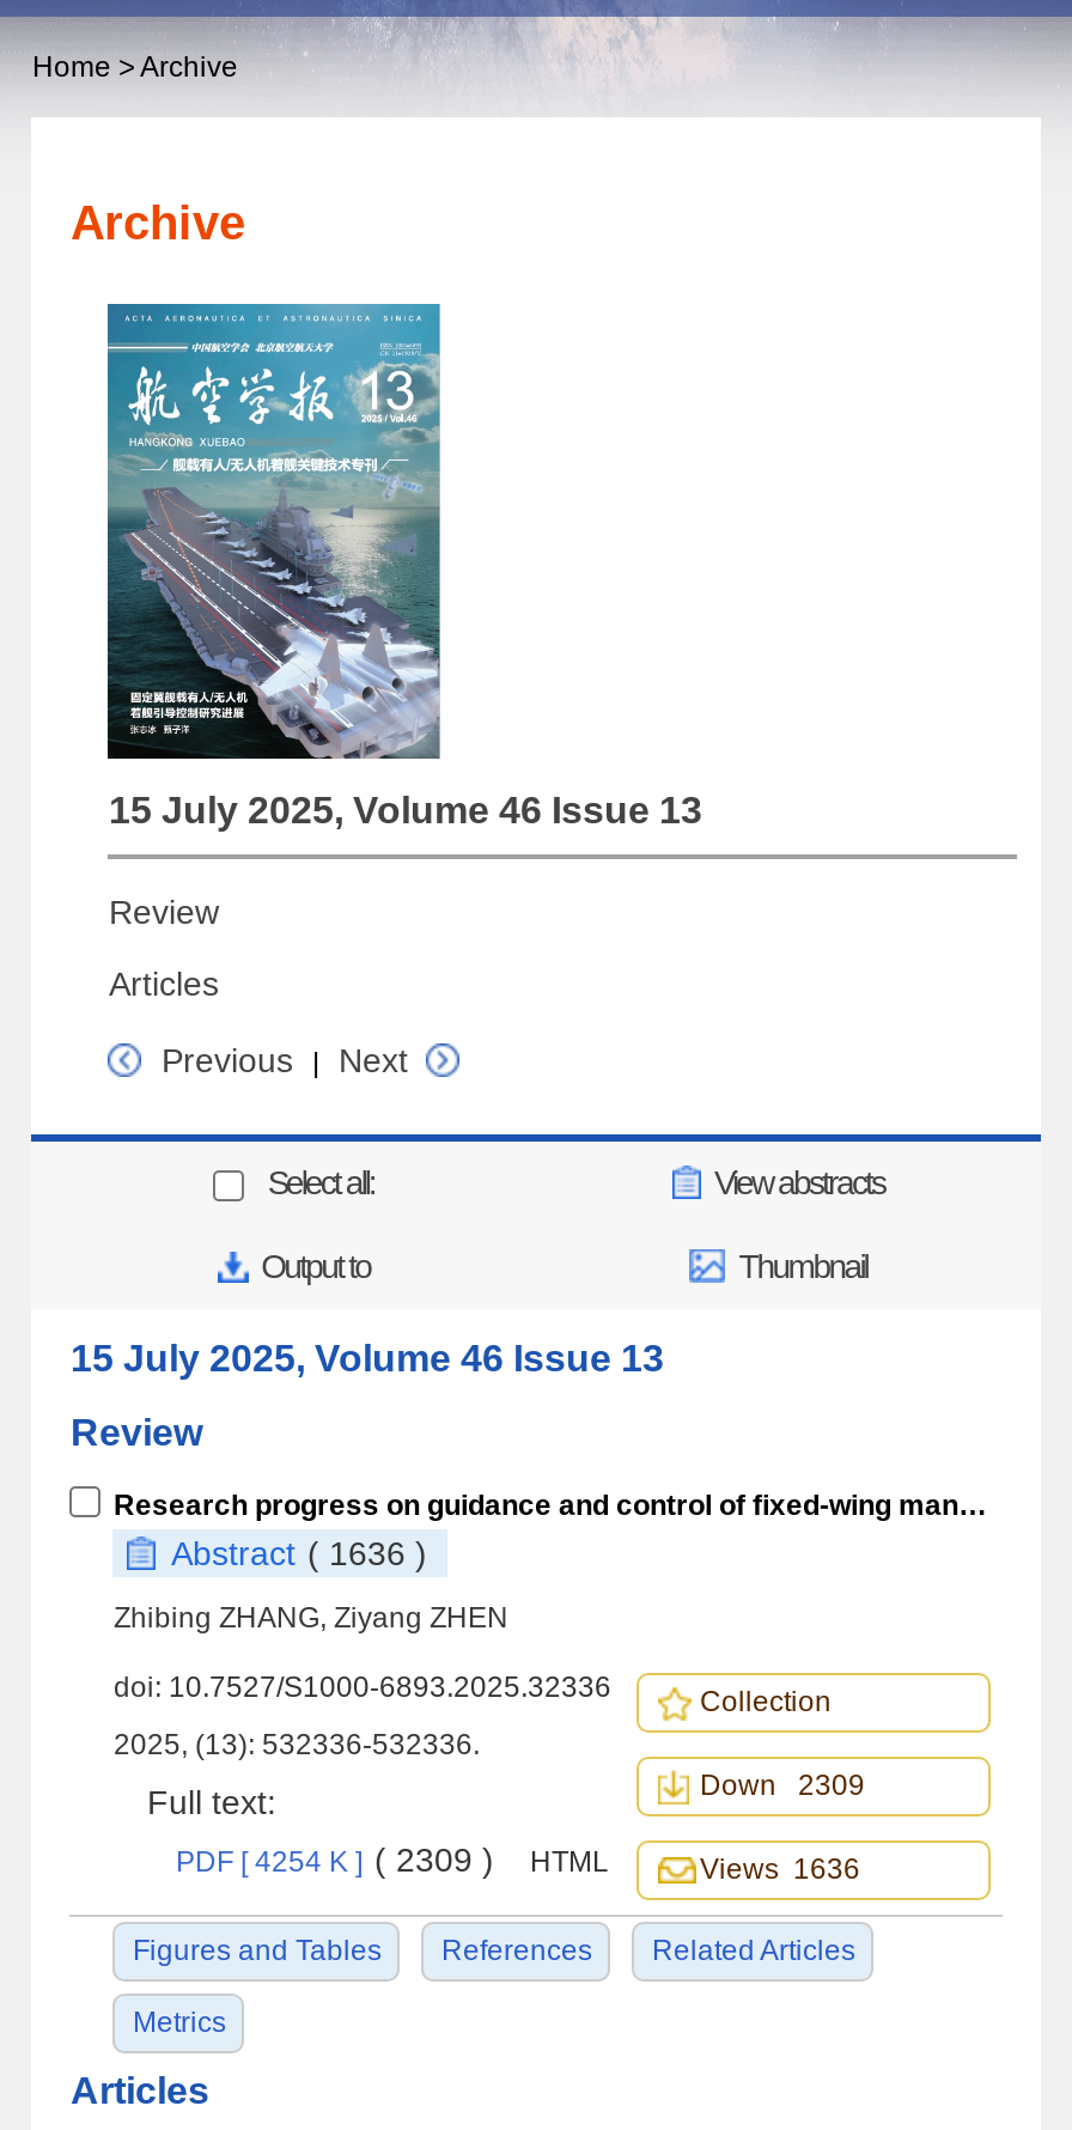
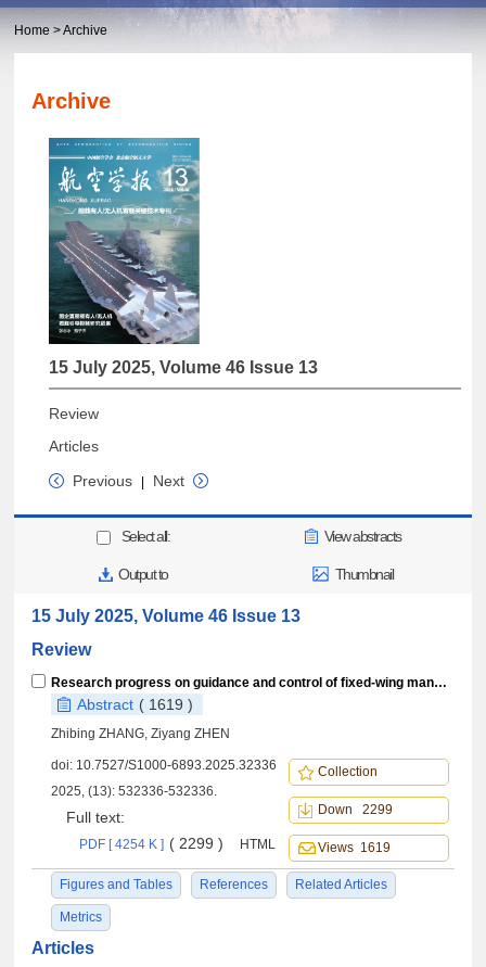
[171,1534,427,1572] Abstract ( 1636 ) -> [77,696,194,713] Abstract ( 1619 )
[700,1769,865,1802] Down 2309 -> [317,802,392,817] Down 2299
[176,1840,609,1879] PDF [ 4254 K ] ( 2309 ) HTML -> [80,835,276,852] PDF [ 4254 K ] ( 2299 ) HTML
[700,1852,860,1886] Views 1636 -> [317,840,390,855] Views 1619

